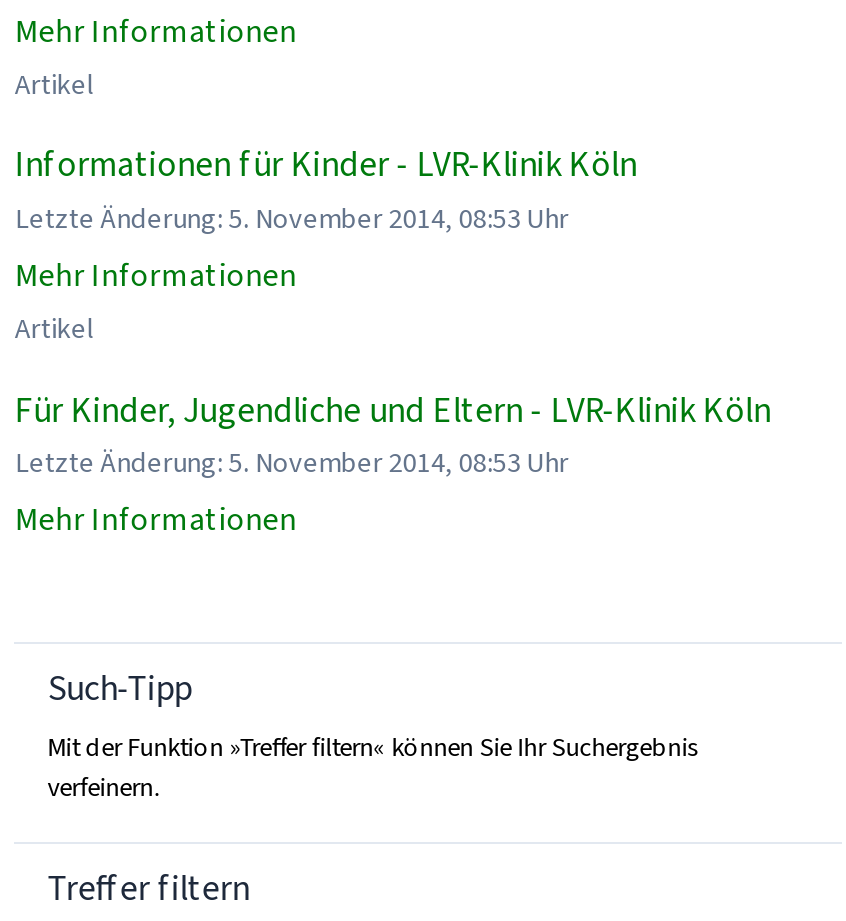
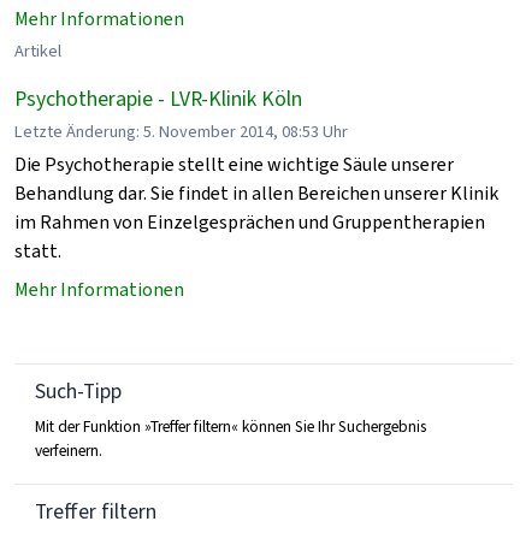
[15,141,637,189] Informationen für Kinder - LVR-Klinik Köln -> [15,85,303,114] Psychotherapie - LVR-Klinik Köln
[15,253,771,481] Mehr Informationen | Artikel | Für Kinder, Jugendliche und Eltern - LVR-Klinik Köln | Letzte Änderung: 5. November 2014, 08:53 Uhr -> [15,151,499,263] Die Psychotherapie stellt eine wichtige Säule unserer | Behandlung dar. Sie findet in allen Bereichen unserer Klinik | im Rahmen von Einzelgesprächen und Gruppentherapien | statt.

